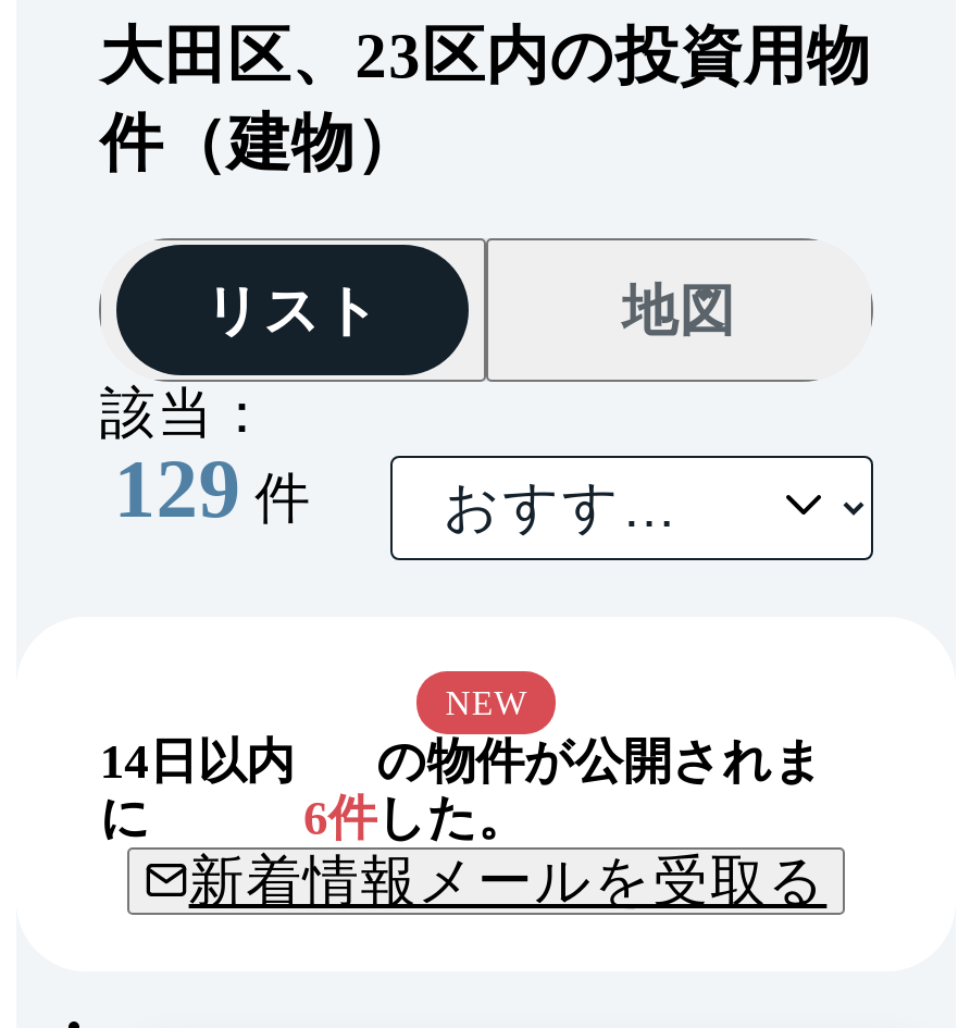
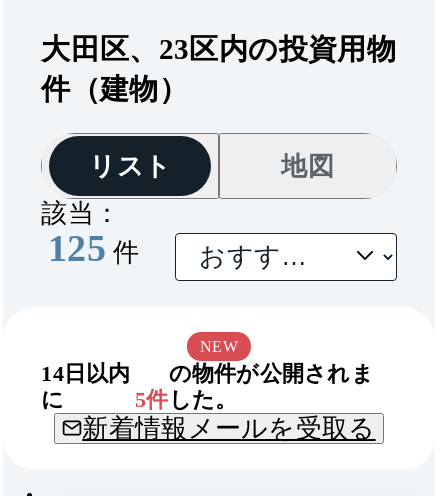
[114,443,312,535] 129 件 -> [48,227,139,269] 125 件
[303,791,526,845] 6件 した。 -> [135,387,237,412] 5件 した。

